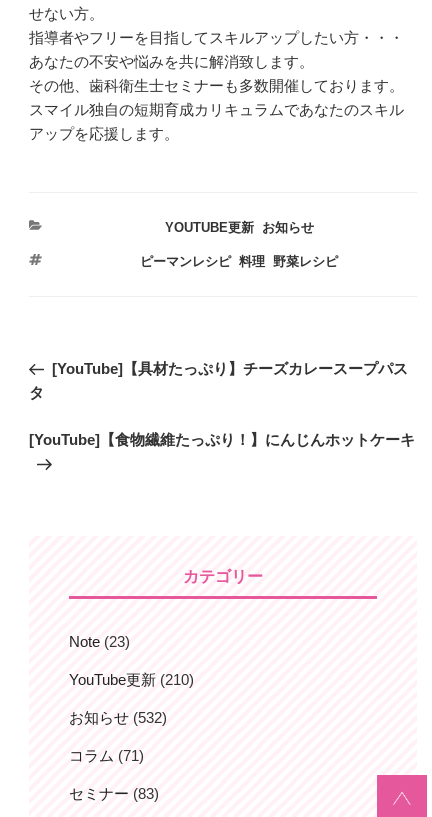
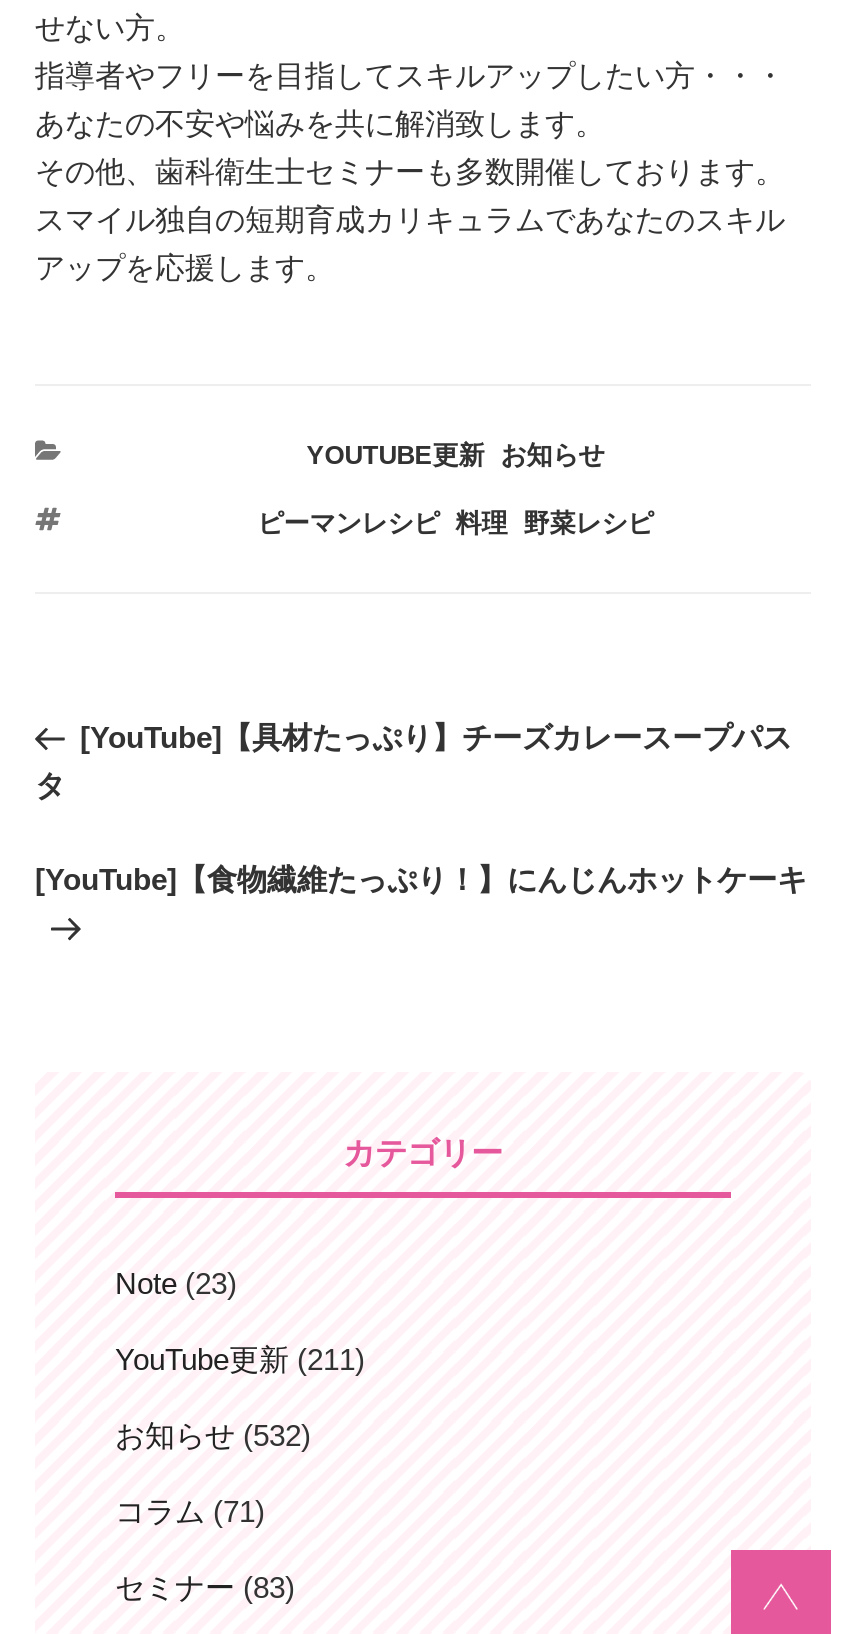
[69,671,194,688] YouTube更新(210) -> [115,1343,365,1377] YouTube更新(211)

